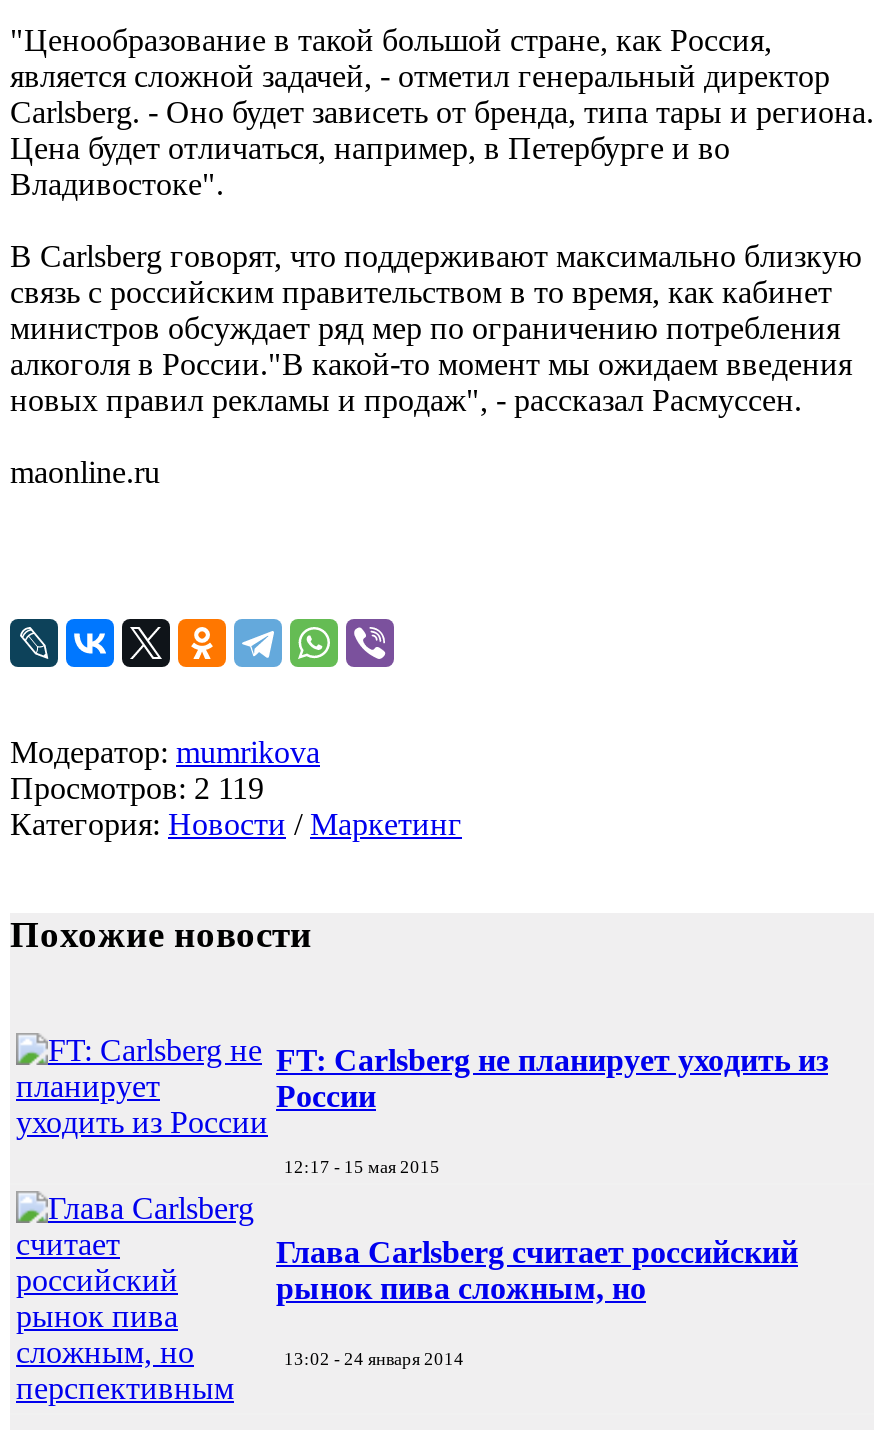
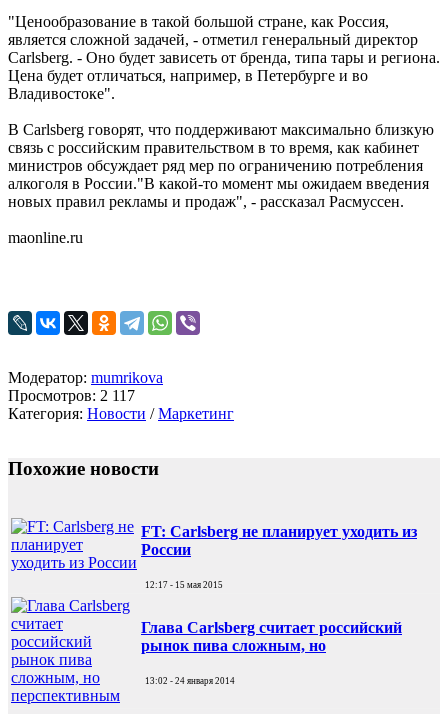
[10,771,264,805] Просмотров: 2 119 -> [8,387,135,404] Просмотров: 2 117

